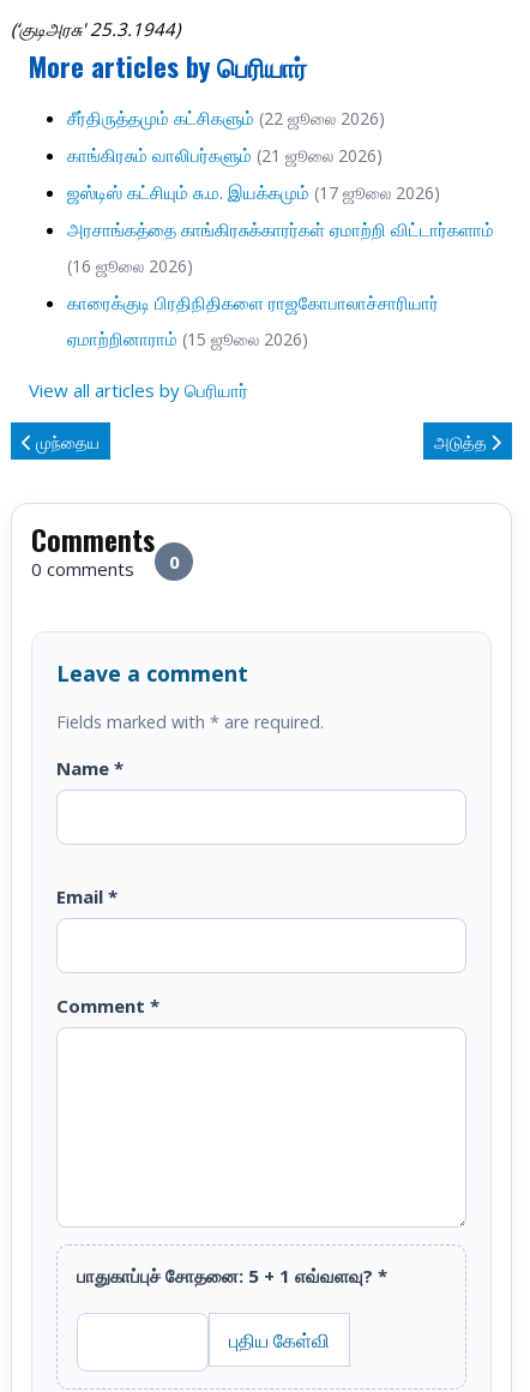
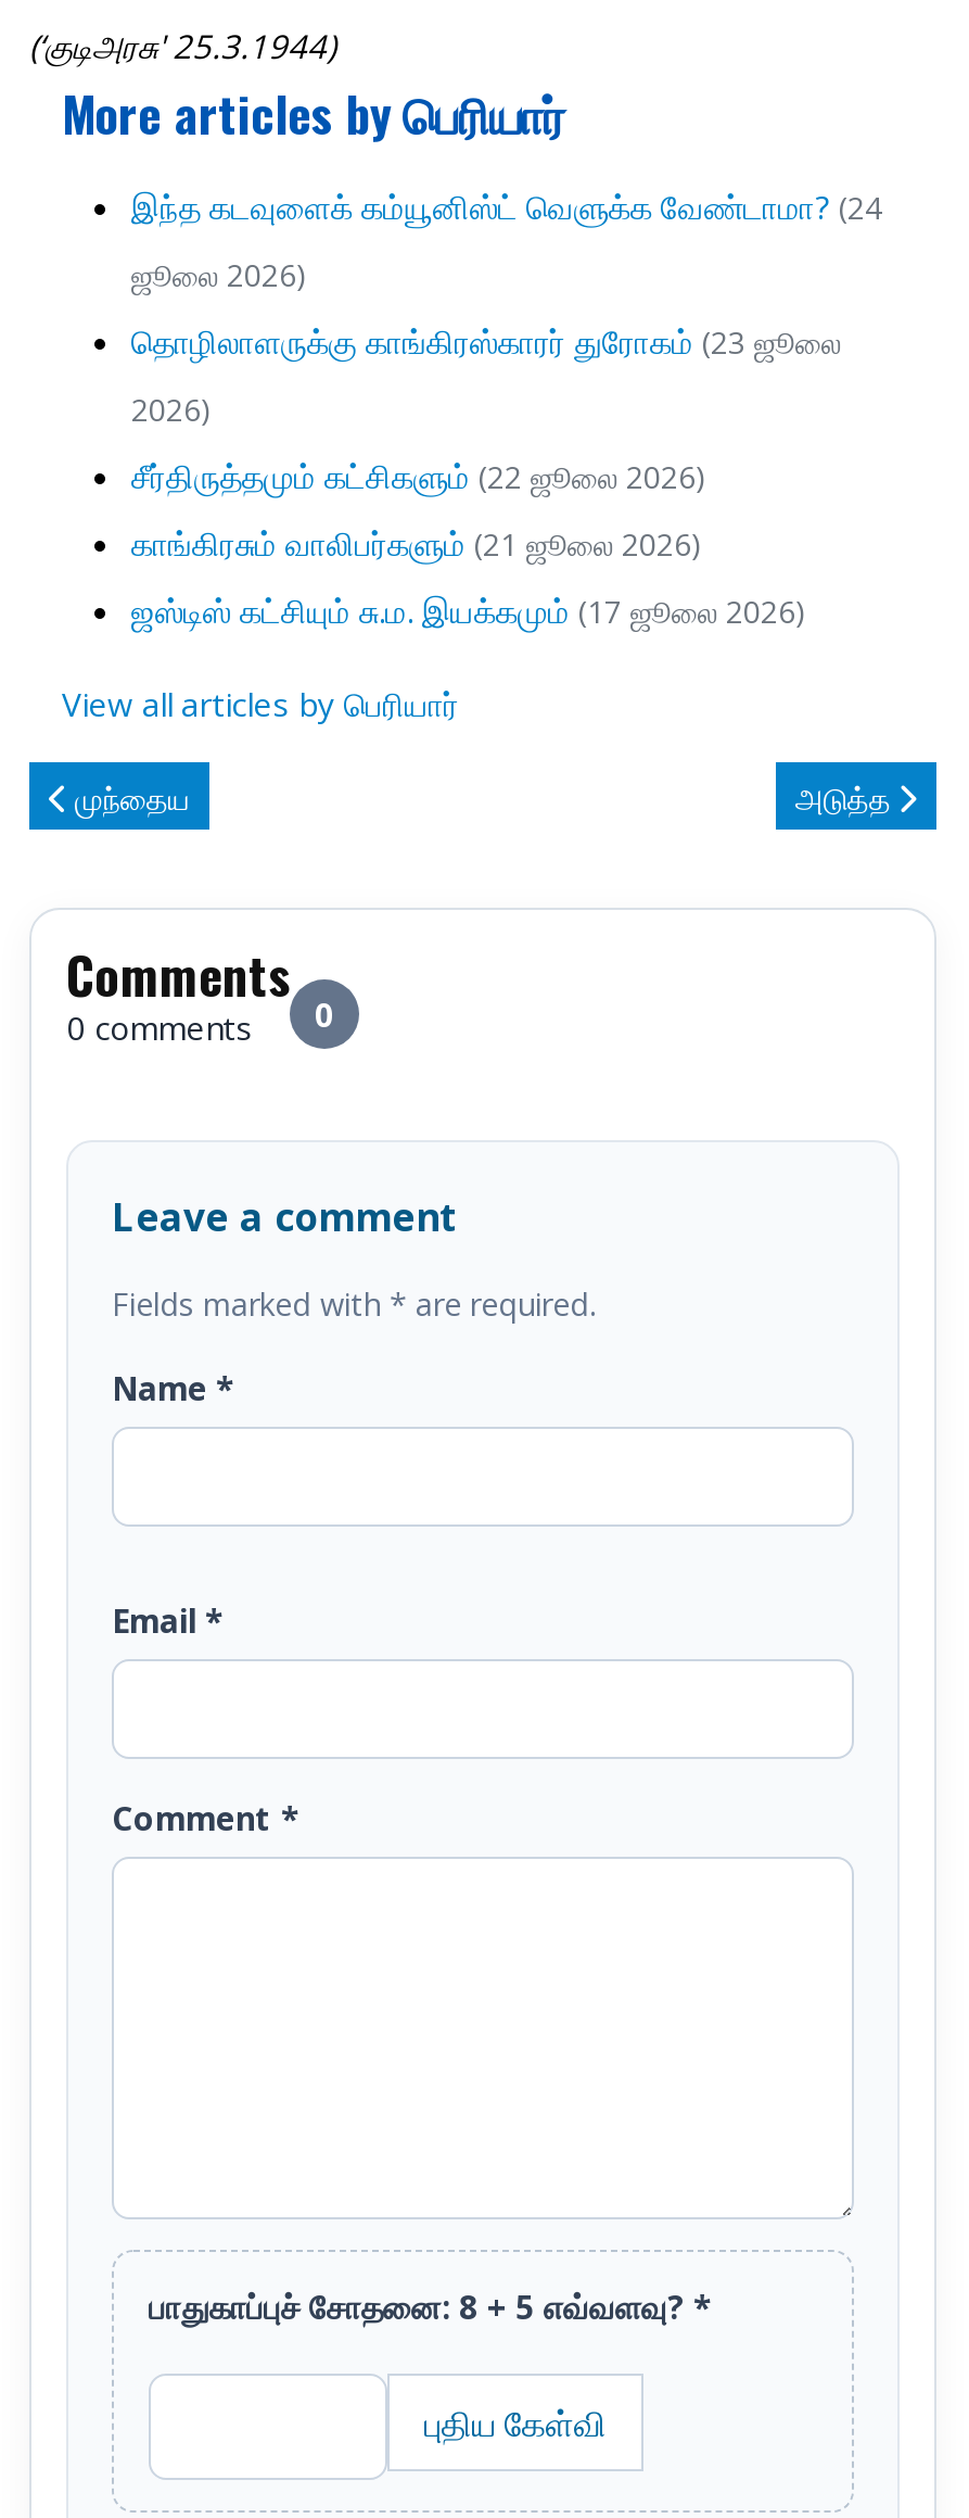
none -> [131,184,882,429] இந்த கடவுளைக் கம்யூனிஸ்ட் வெளுக்க வேண்டாமா? (24 | ஜூலை 2026) | தொழிலாளருக்கு காங்கிரஸ்காரர் துரோகம் (23 ஜூலை | 2026)
moved [67,105,440,203] -> [131,453,806,631]: சீர்திருத்தமும் கட்சிகளும் (22 ஜூலை 2026) | காங்கிரசும் வாலிபர்களும் (21 ஜூலை 2026) | ஜஸ்டிஸ் கட்சியும் சு.ம. இயக்கமும் (17 ஜூலை 2026)
[67,217,494,350] அரசாங்கத்தை காங்கிரசுக்காரர்கள் ஏமாற்றி விட்டார்களாம் | (16 ஜூலை 2026) | காரைக்குடி பிரதிநிதிகளை ராஜகோபாலாச்சாரியார் | ஏமாற்றினாராம் (15 ஜூலை 2026) -> none
[77,1264,387,1288] பாதுகாப்புச் சோதனை: 5 + 1 எவ்வளவு? * -> [149,2285,711,2329] பாதுகாப்புச் சோதனை: 8 + 5 எவ்வளவு? *

